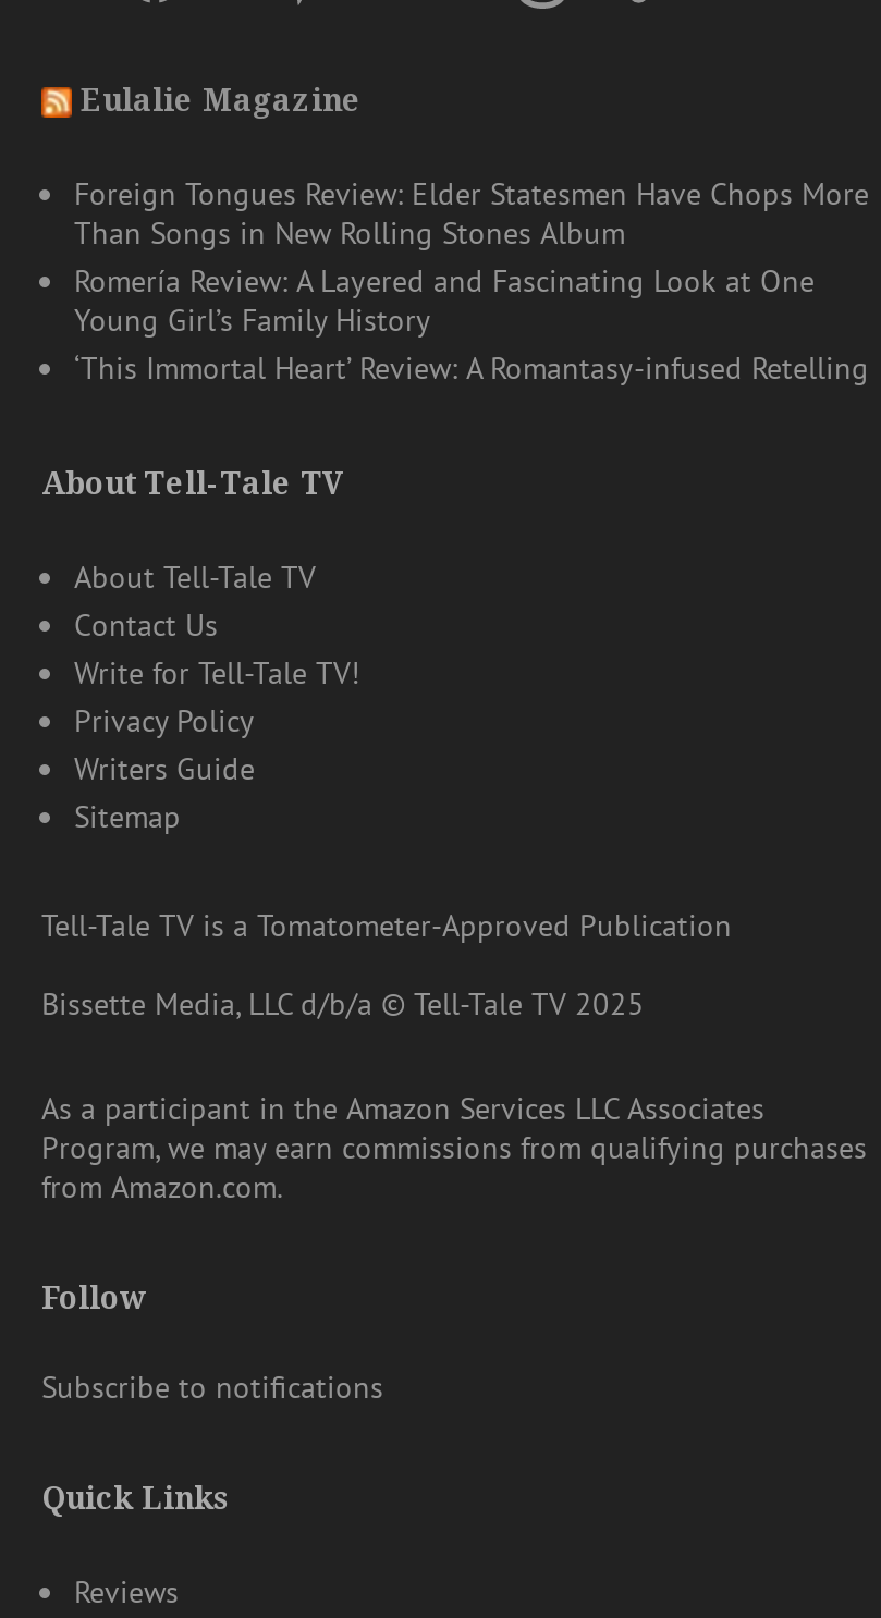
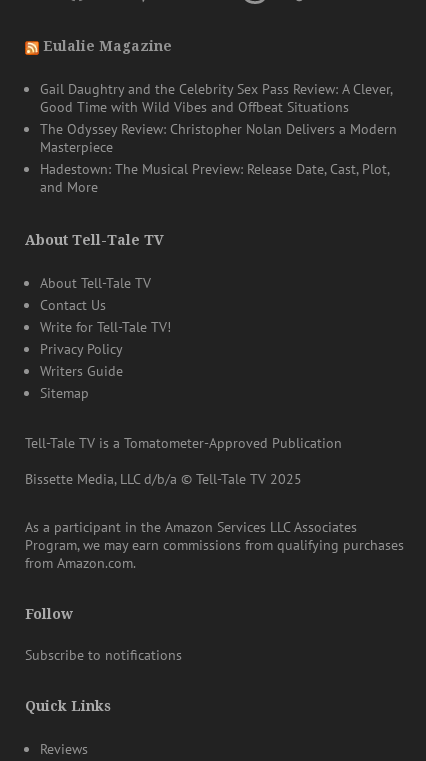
[74,175,869,388] Foreign Tongues Review: Elder Statesmen Have Chops More | Than Songs in New Rolling Stones Album | Romería Review: A Layered and Fascinating Look at One | Young Girl’s Family History | ‘This Immortal Heart’ Review: A Romantasy-infused Retelling -> [40,80,397,196] Gail Daughtry and the Celebrity Sex Pass Review: A Clever, | Good Time with Wild Vibes and Offbeat Situations | The Odyssey Review: Christopher Nolan Delivers a Modern | Masterpiece | Hadestown: The Musical Preview: Release Date, Cast, Plot, | and More

